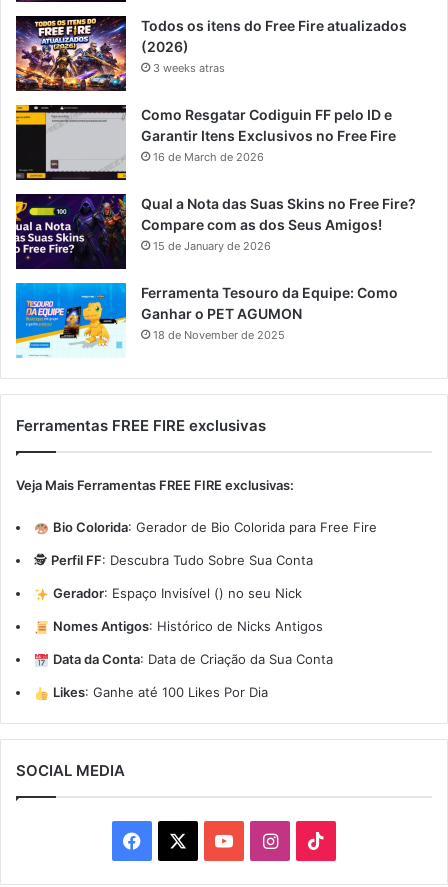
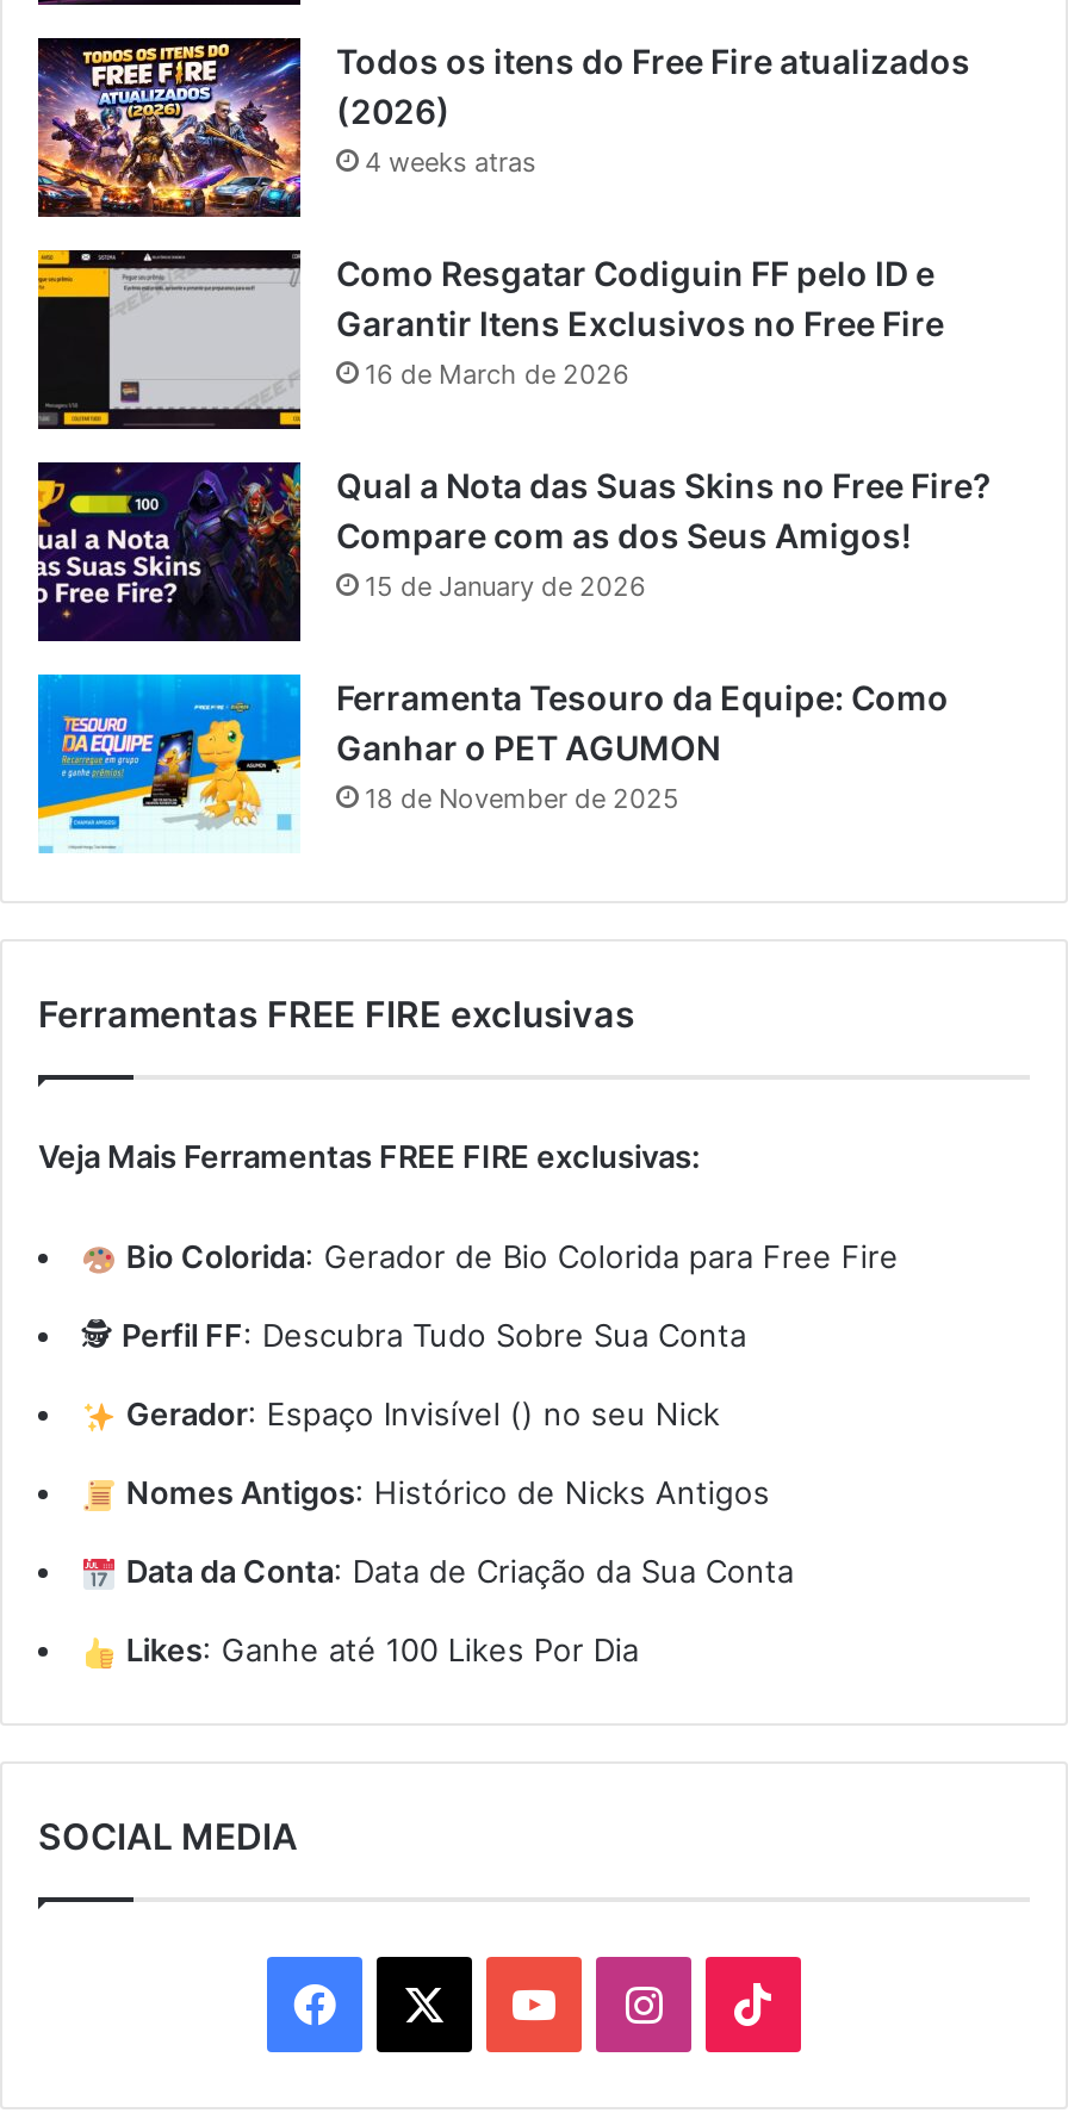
[153,61,225,75] 3 weeks atras -> [365,146,536,179] 4 weeks atras

